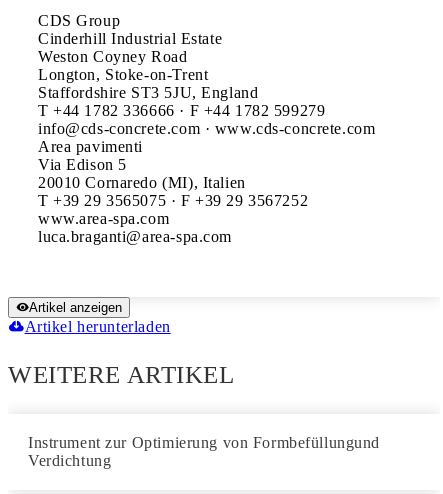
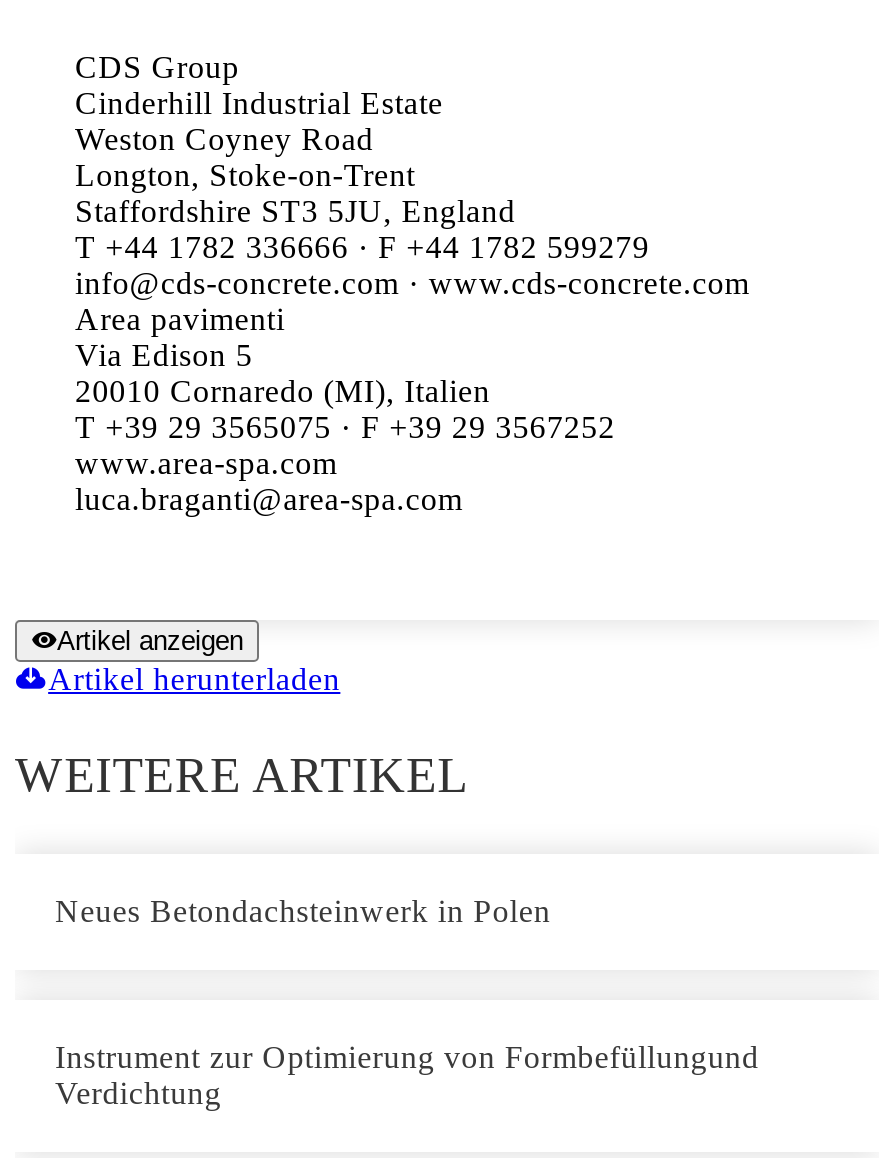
none -> [55,894,551,928] Neues Betondachsteinwerk in Polen

